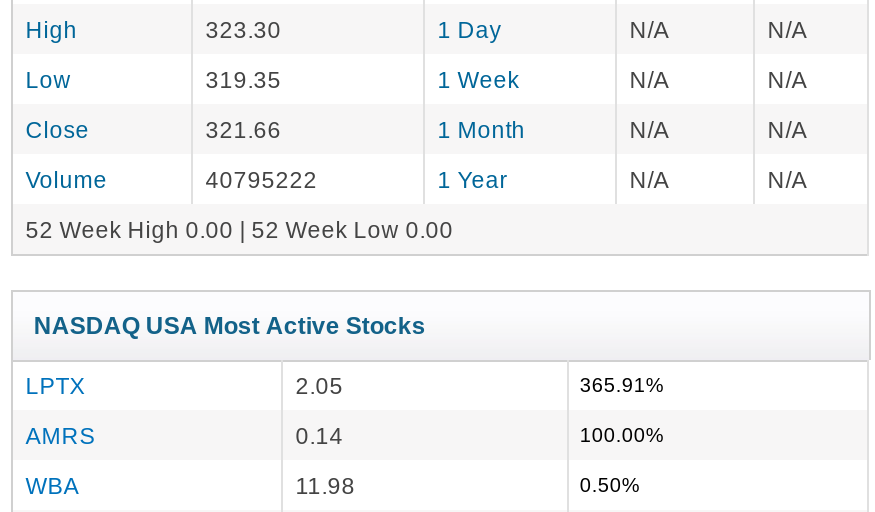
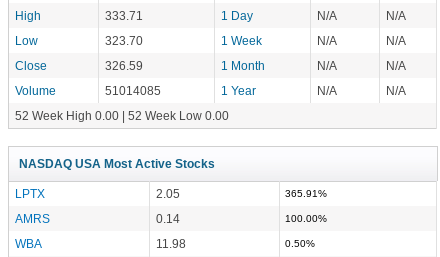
[205,17,281,43] 323.30 -> [105,9,143,22] 333.71
[205,67,281,93] 319.35 -> [105,34,143,47] 323.70
[205,117,281,143] 321.66 -> [105,59,143,72] 326.59
[205,167,317,193] 40795222 -> [105,84,161,97] 51014085

